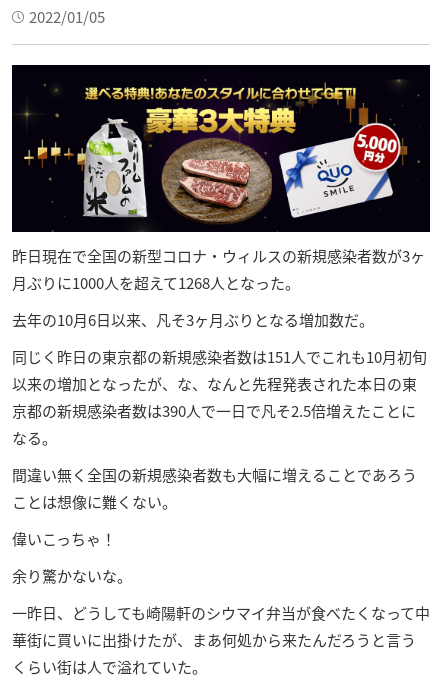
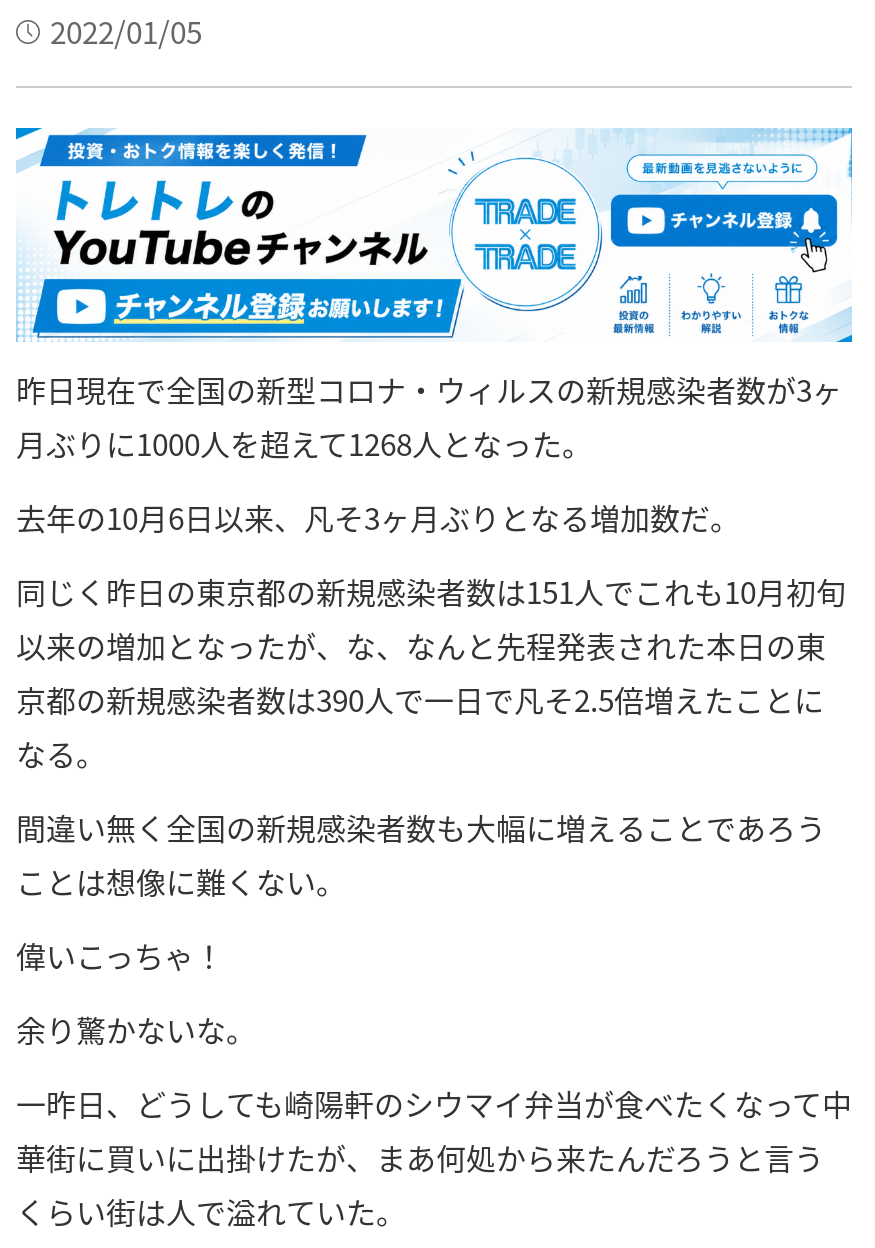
[11,64,431,233] [image] -> [14,126,854,344] [image]

